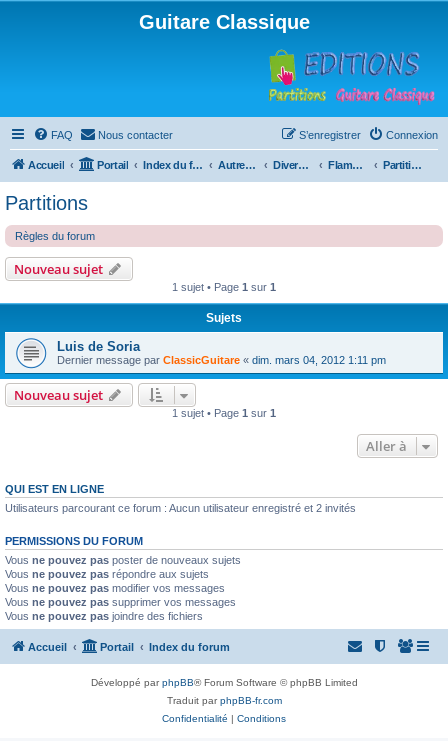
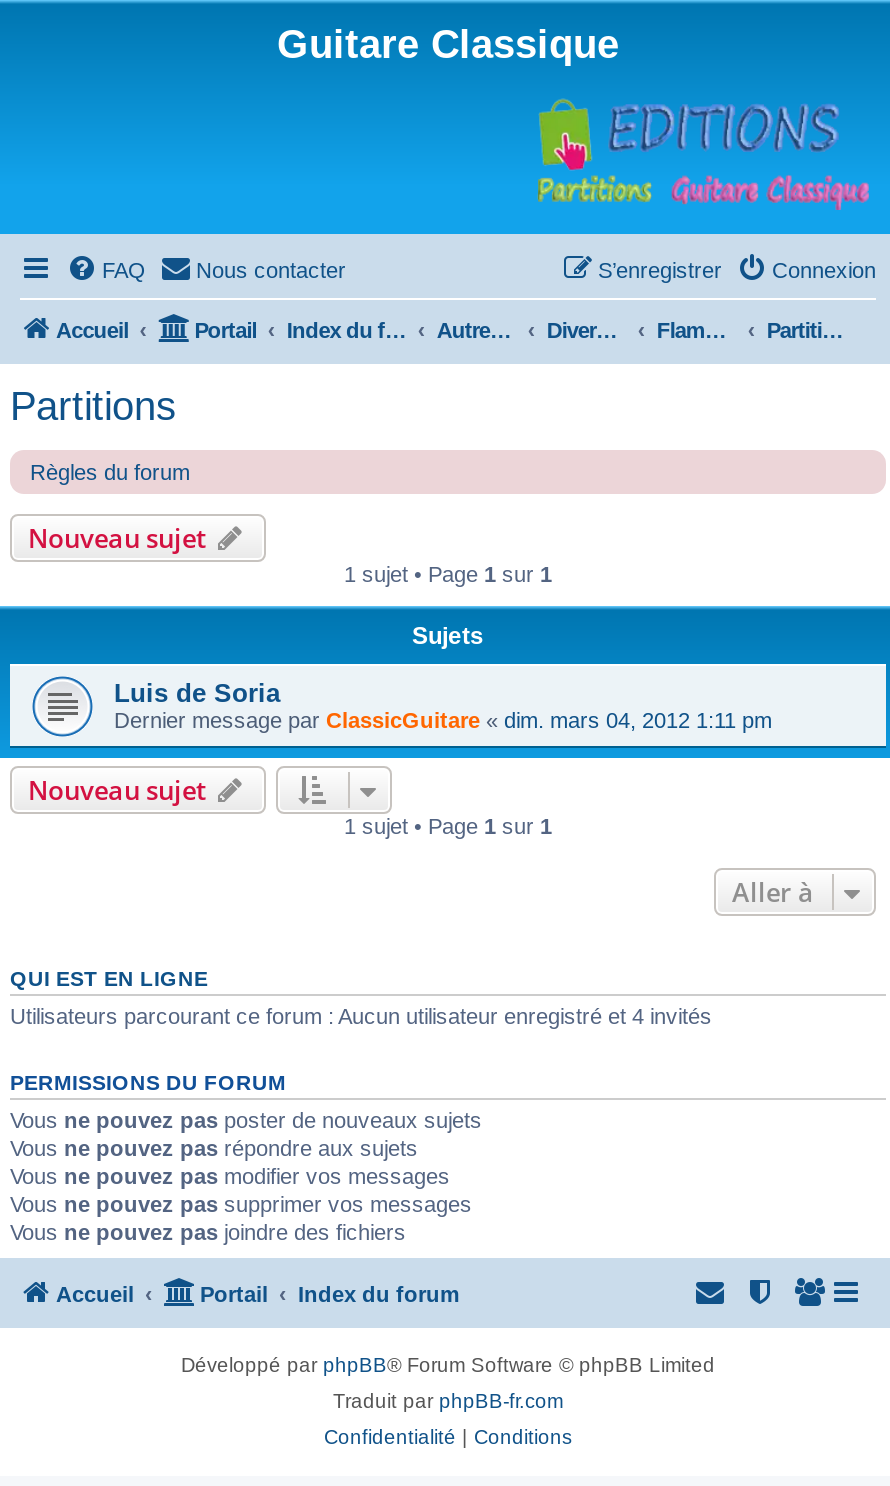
[5,502,356,514] Utilisateurs parcourant ce forum : Aucun utilisateur enregistré et 2 invités -> [10,1004,712,1028] Utilisateurs parcourant ce forum : Aucun utilisateur enregistré et 4 invités

